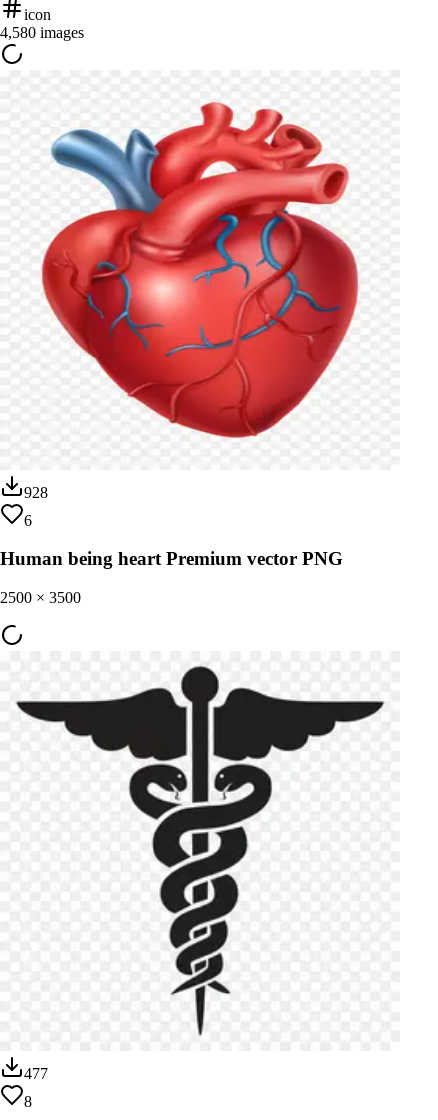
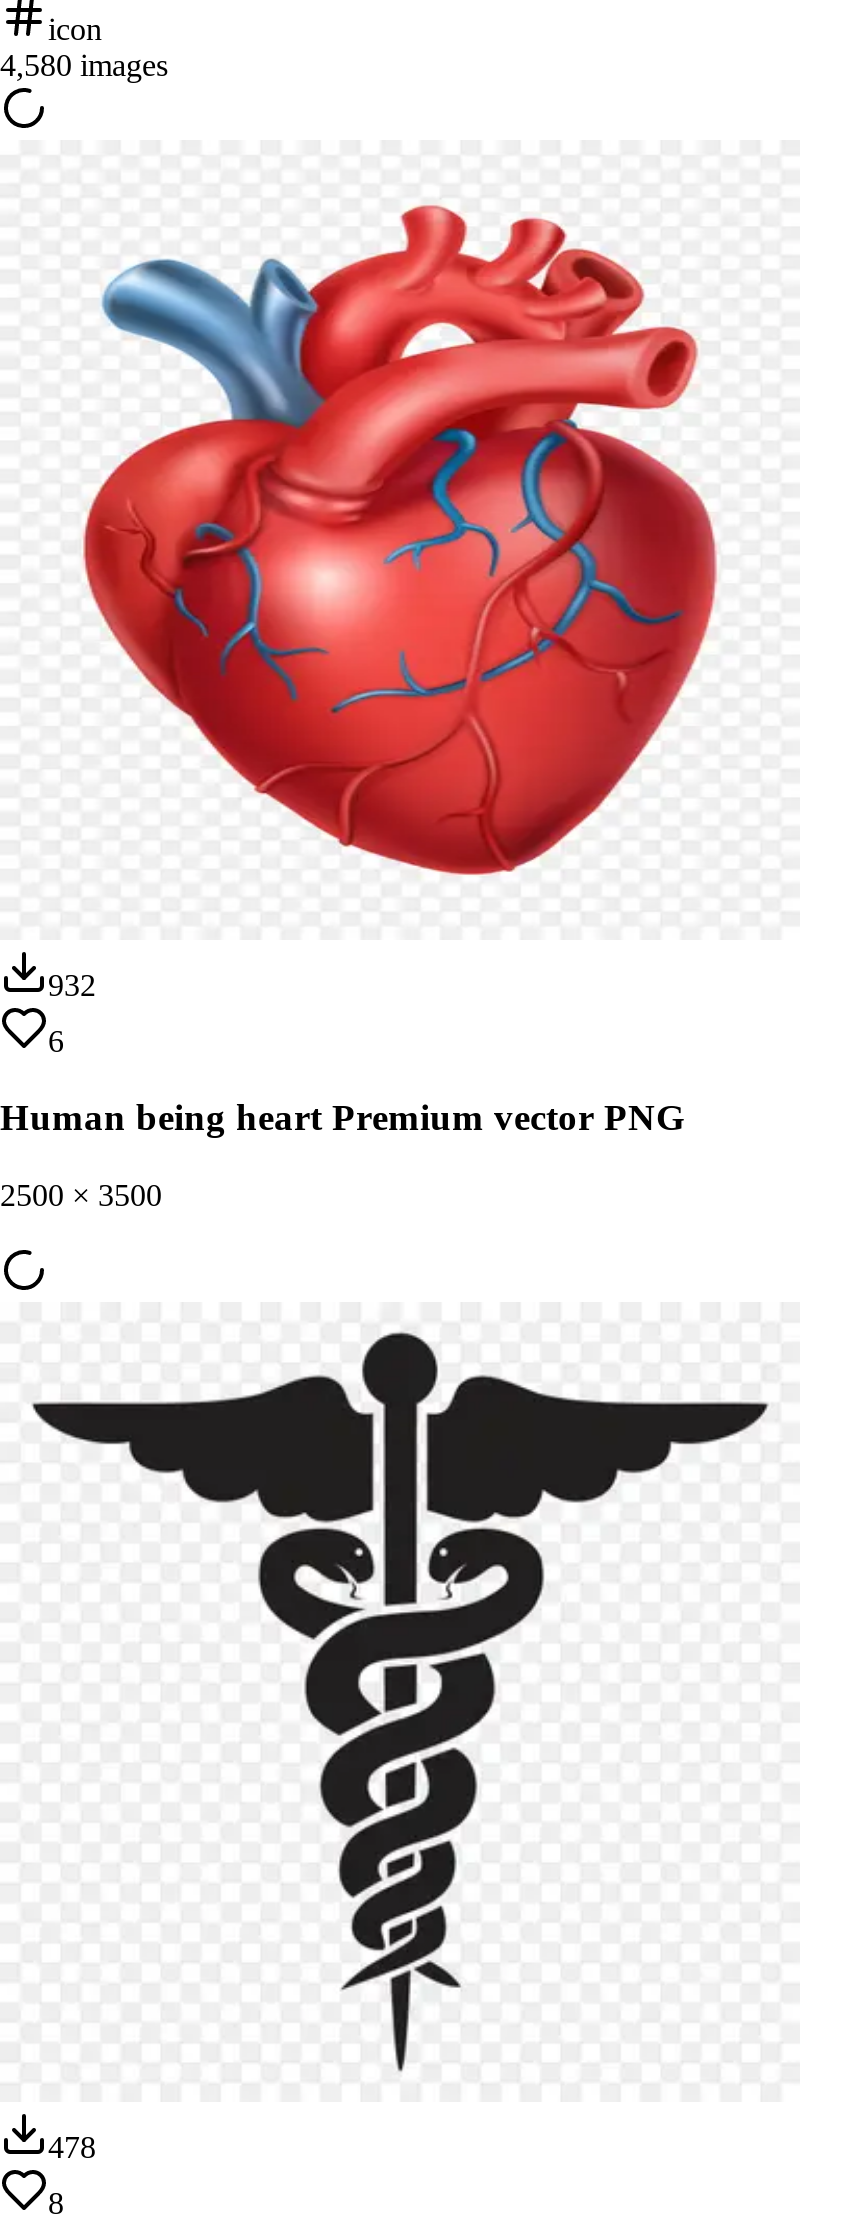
[24,484,48,501] 928 -> [48,967,96,1001] 932
[24,1065,48,1082] 477 -> [48,2130,96,2164] 478

